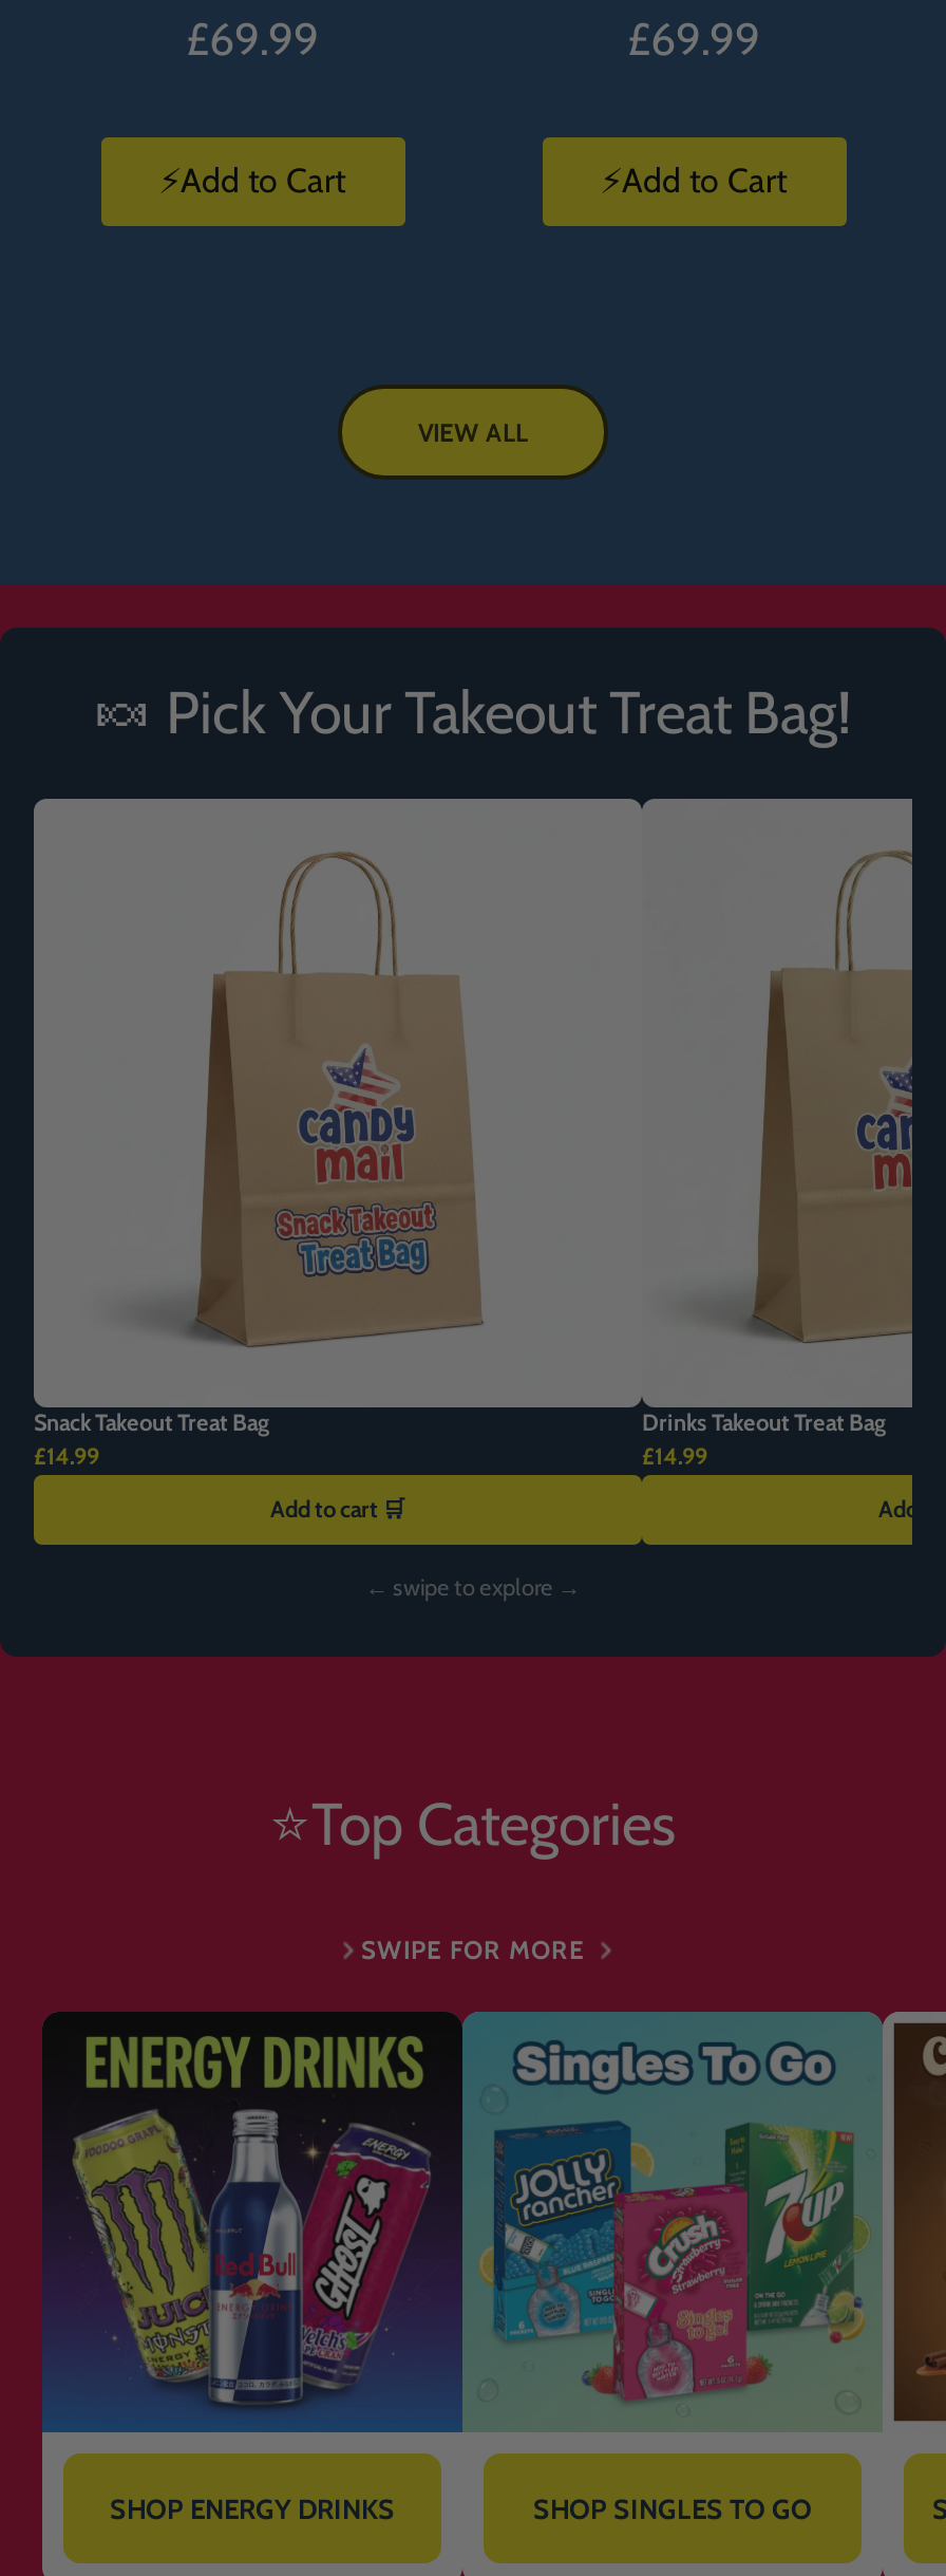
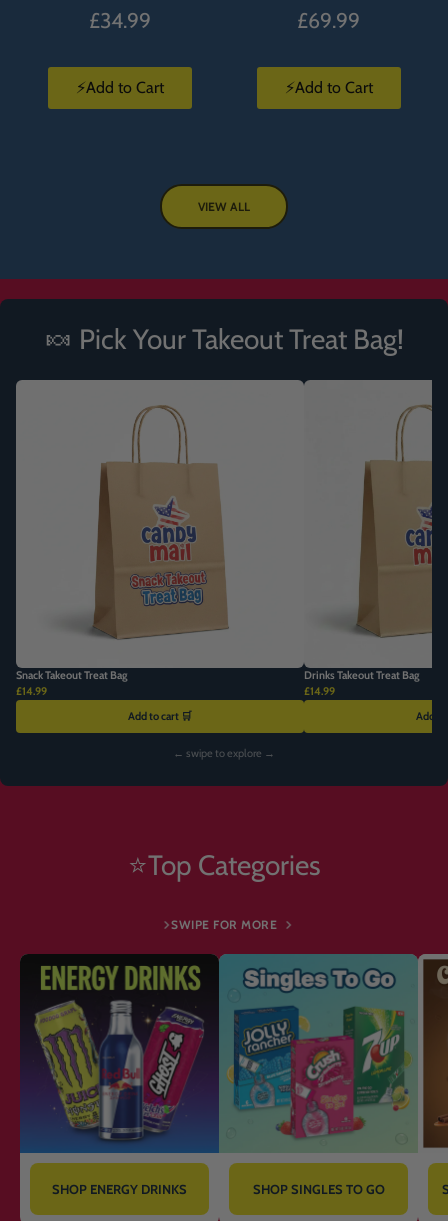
[186,13,319,66] £69.99 -> [88,8,150,33] £34.99

